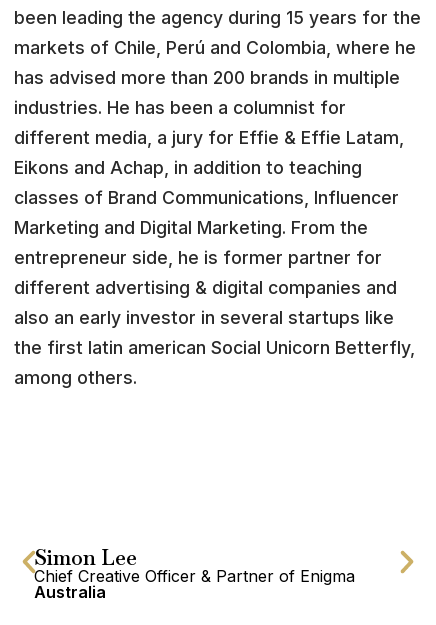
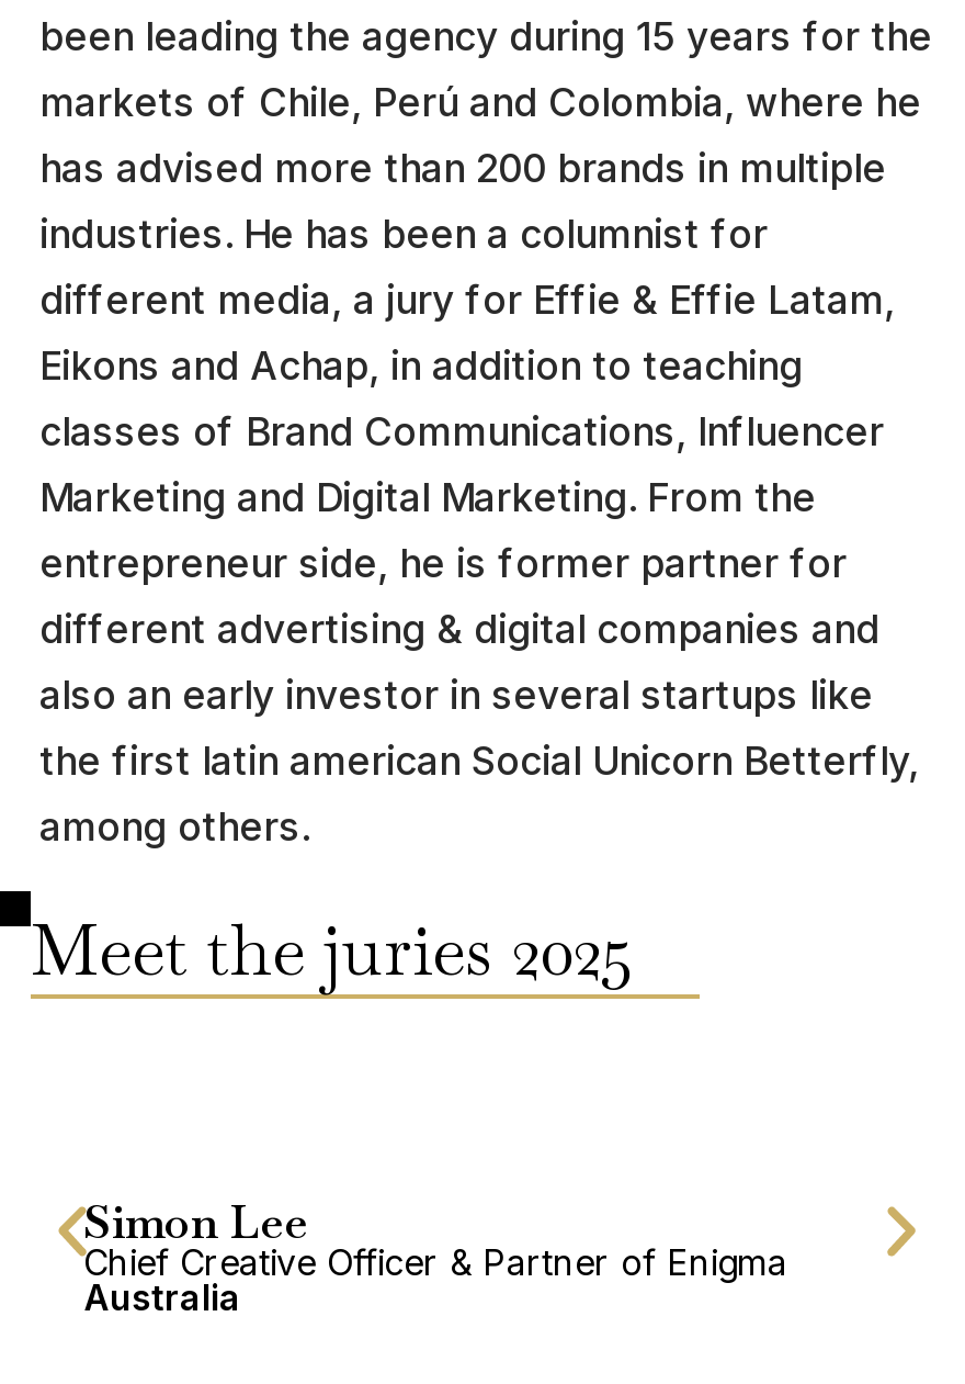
none -> [31,905,634,995] Meet the juries 2025

